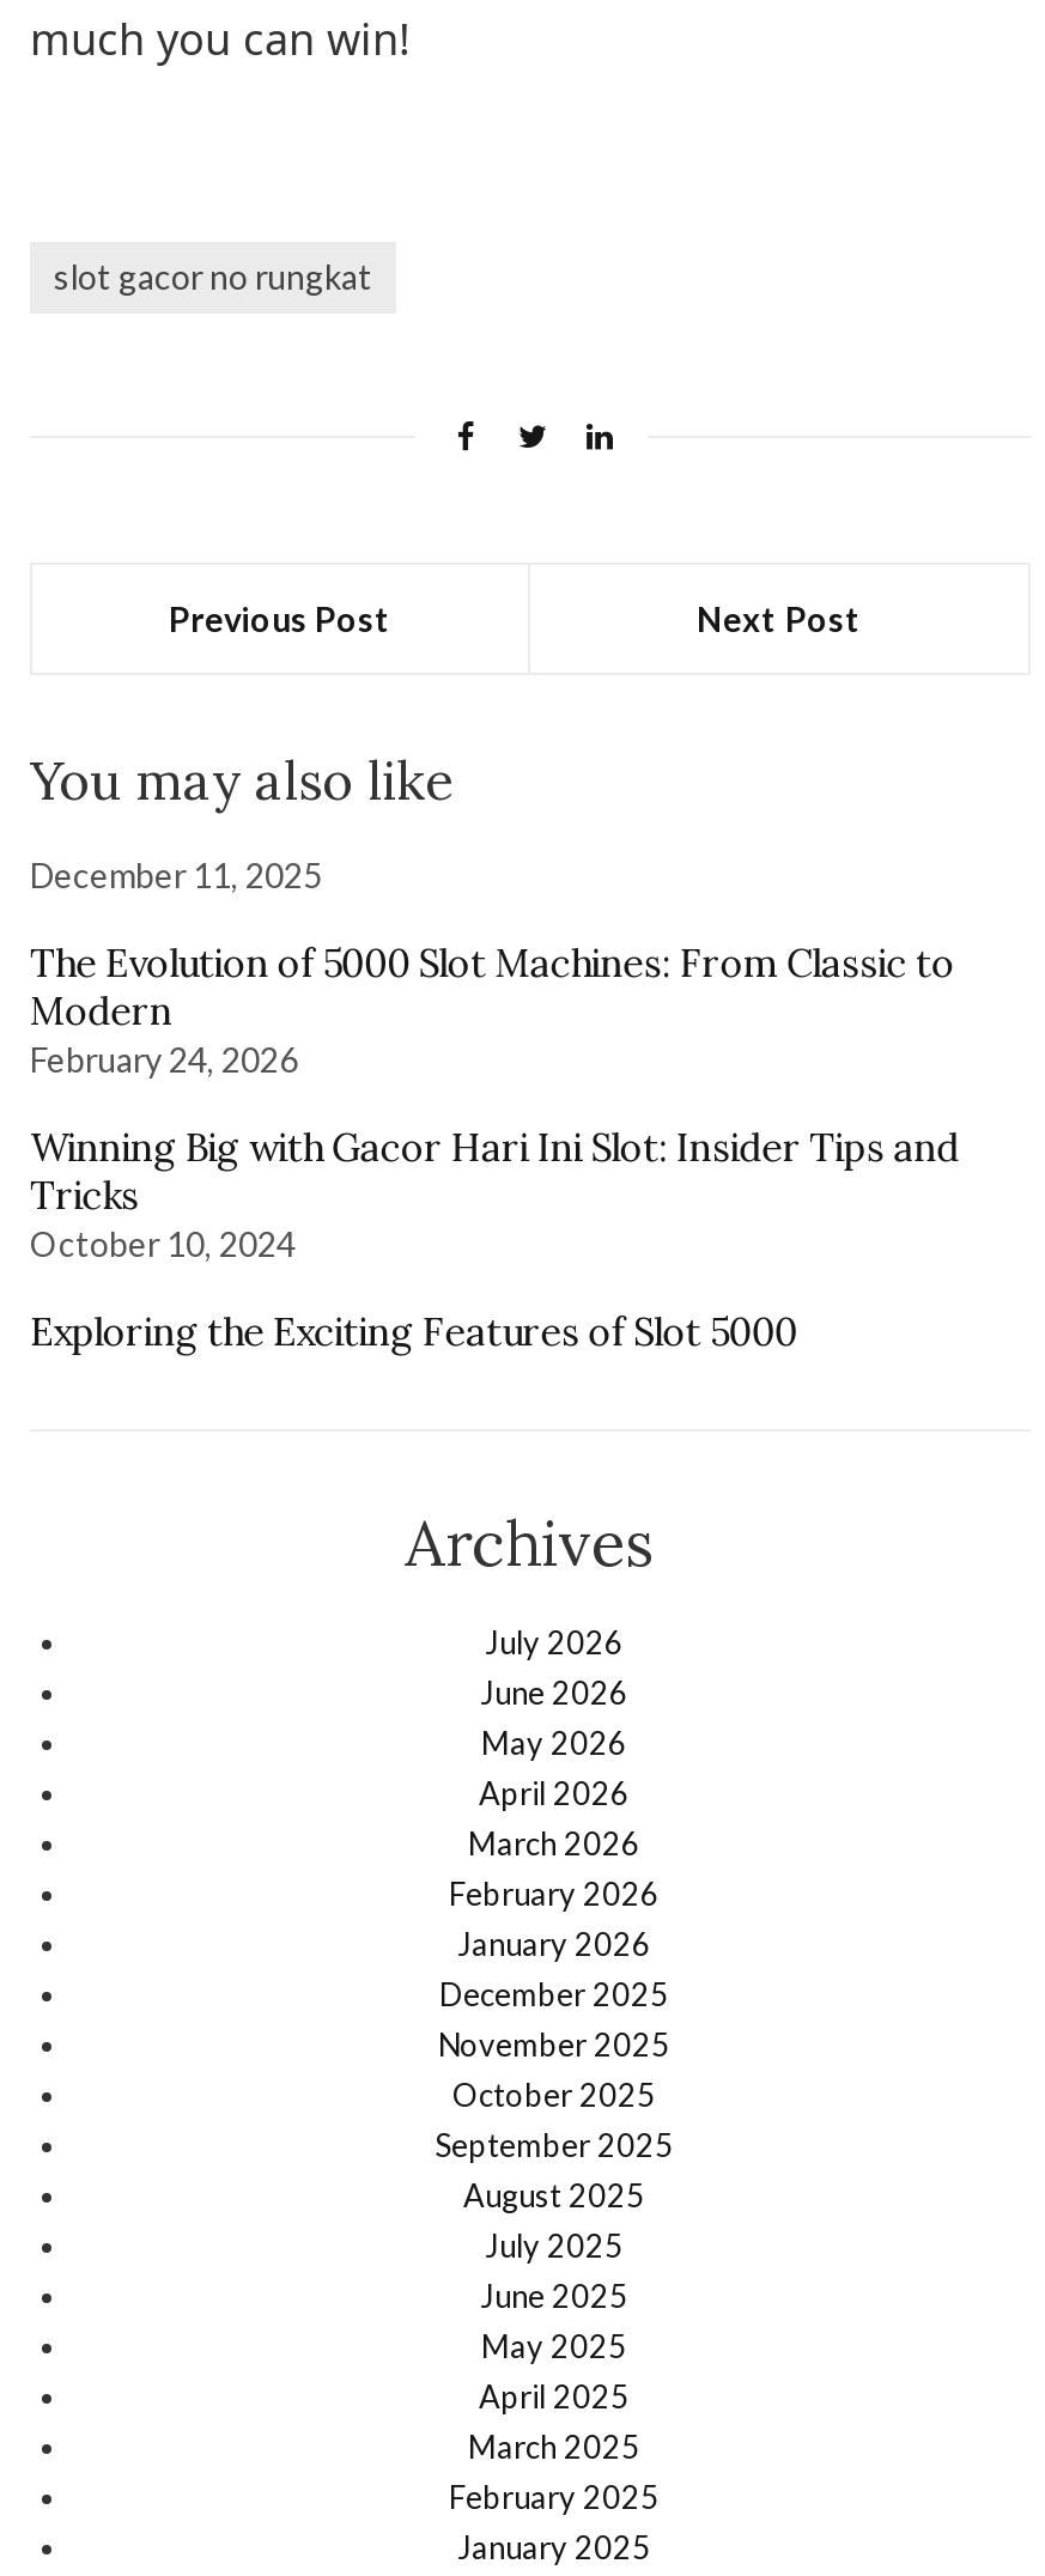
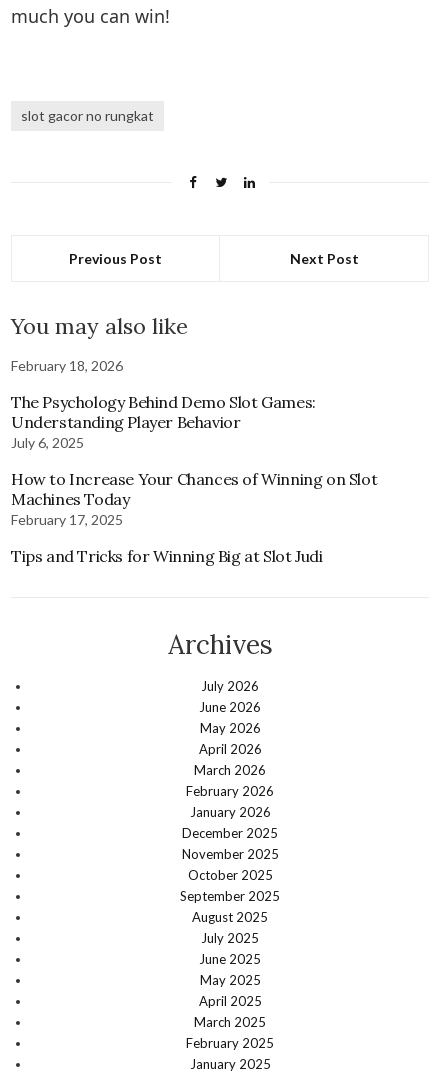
[30,855,322,895] December 11, 2025 -> [11,357,123,374] February 18, 2026
[30,938,955,1080] The Evolution of 5000 Slot Machines: From Classic to | Modern | February 24, 2026 -> [11,392,316,451] The Psychology Behind Demo Slot Games: | Understanding Player Behavior | July 6, 2025
[30,1123,960,1264] Winning Big with Gacor Hari Ini Slot: Insider Tips and | Tricks | October 10, 2024 -> [11,469,377,528] How to Increase Your Chances of Winning on Slot | Machines Today | February 17, 2025
[30,1307,797,1355] Exploring the Exciting Features of Slot 5000 -> [11,546,322,566] Tips and Tricks for Winning Big at Slot Judi

